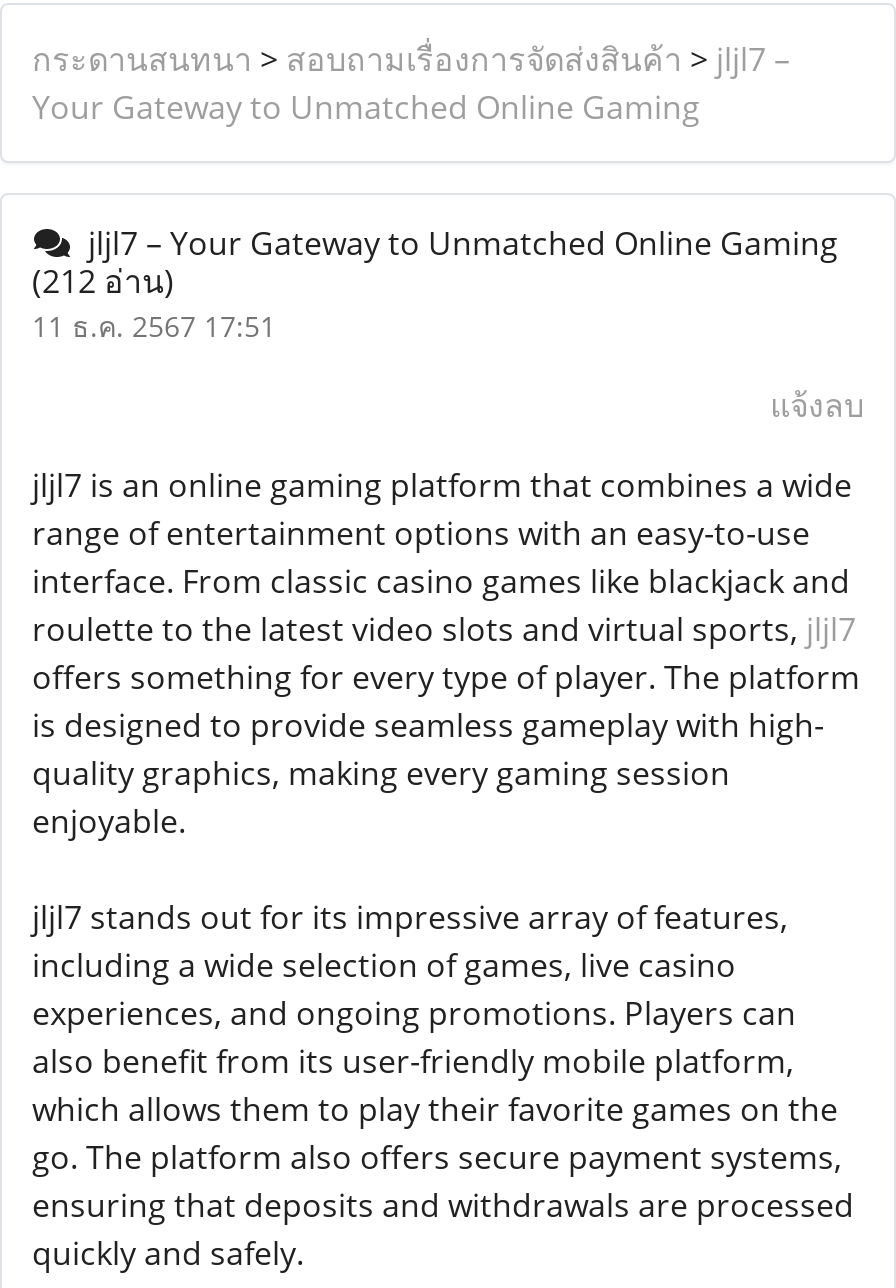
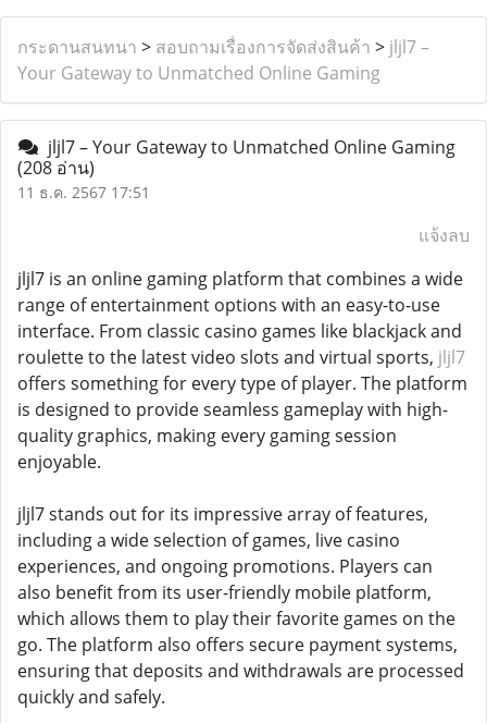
[32,259,174,303] (212 อ่าน) -> [17,156,95,180] (208 อ่าน)

